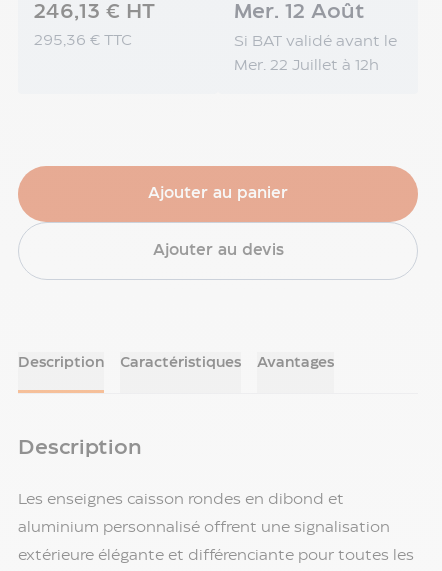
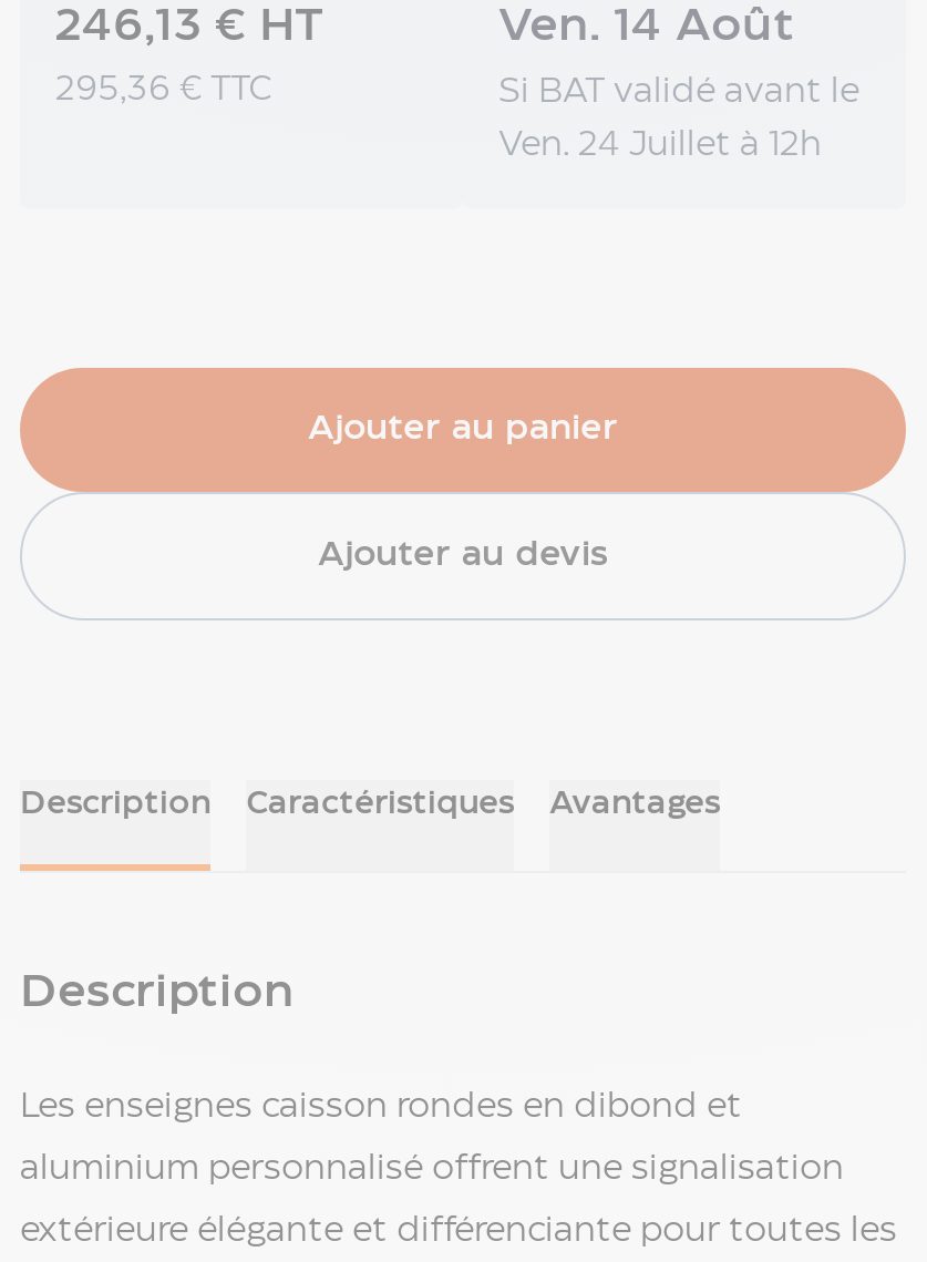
[234,3,365,21] Mer. 12 Août -> [498,7,795,47] Ven. 14 Août
[234,59,379,73] Mer. 22 Juillet à 12h -> [498,131,822,162] Ven. 24 Juillet à 12h

